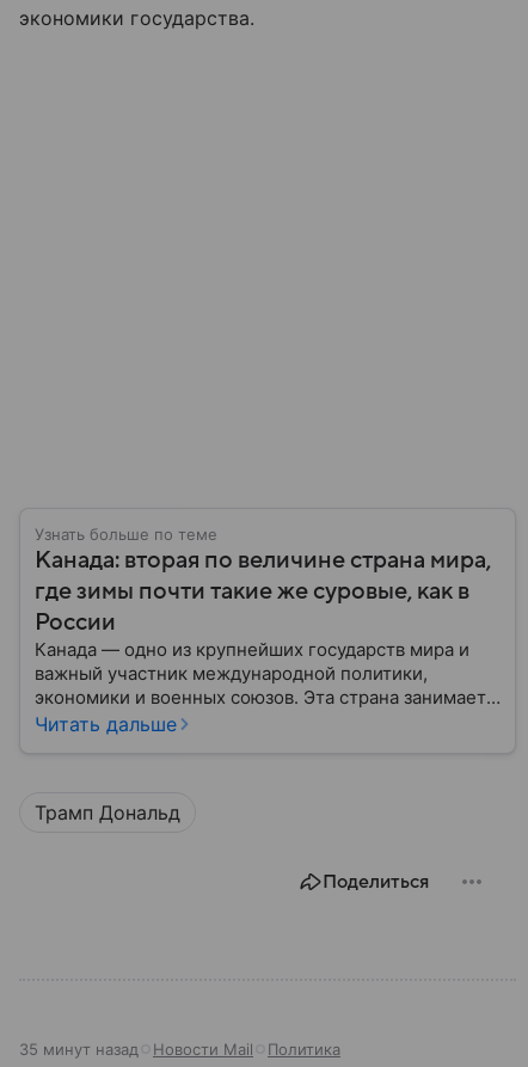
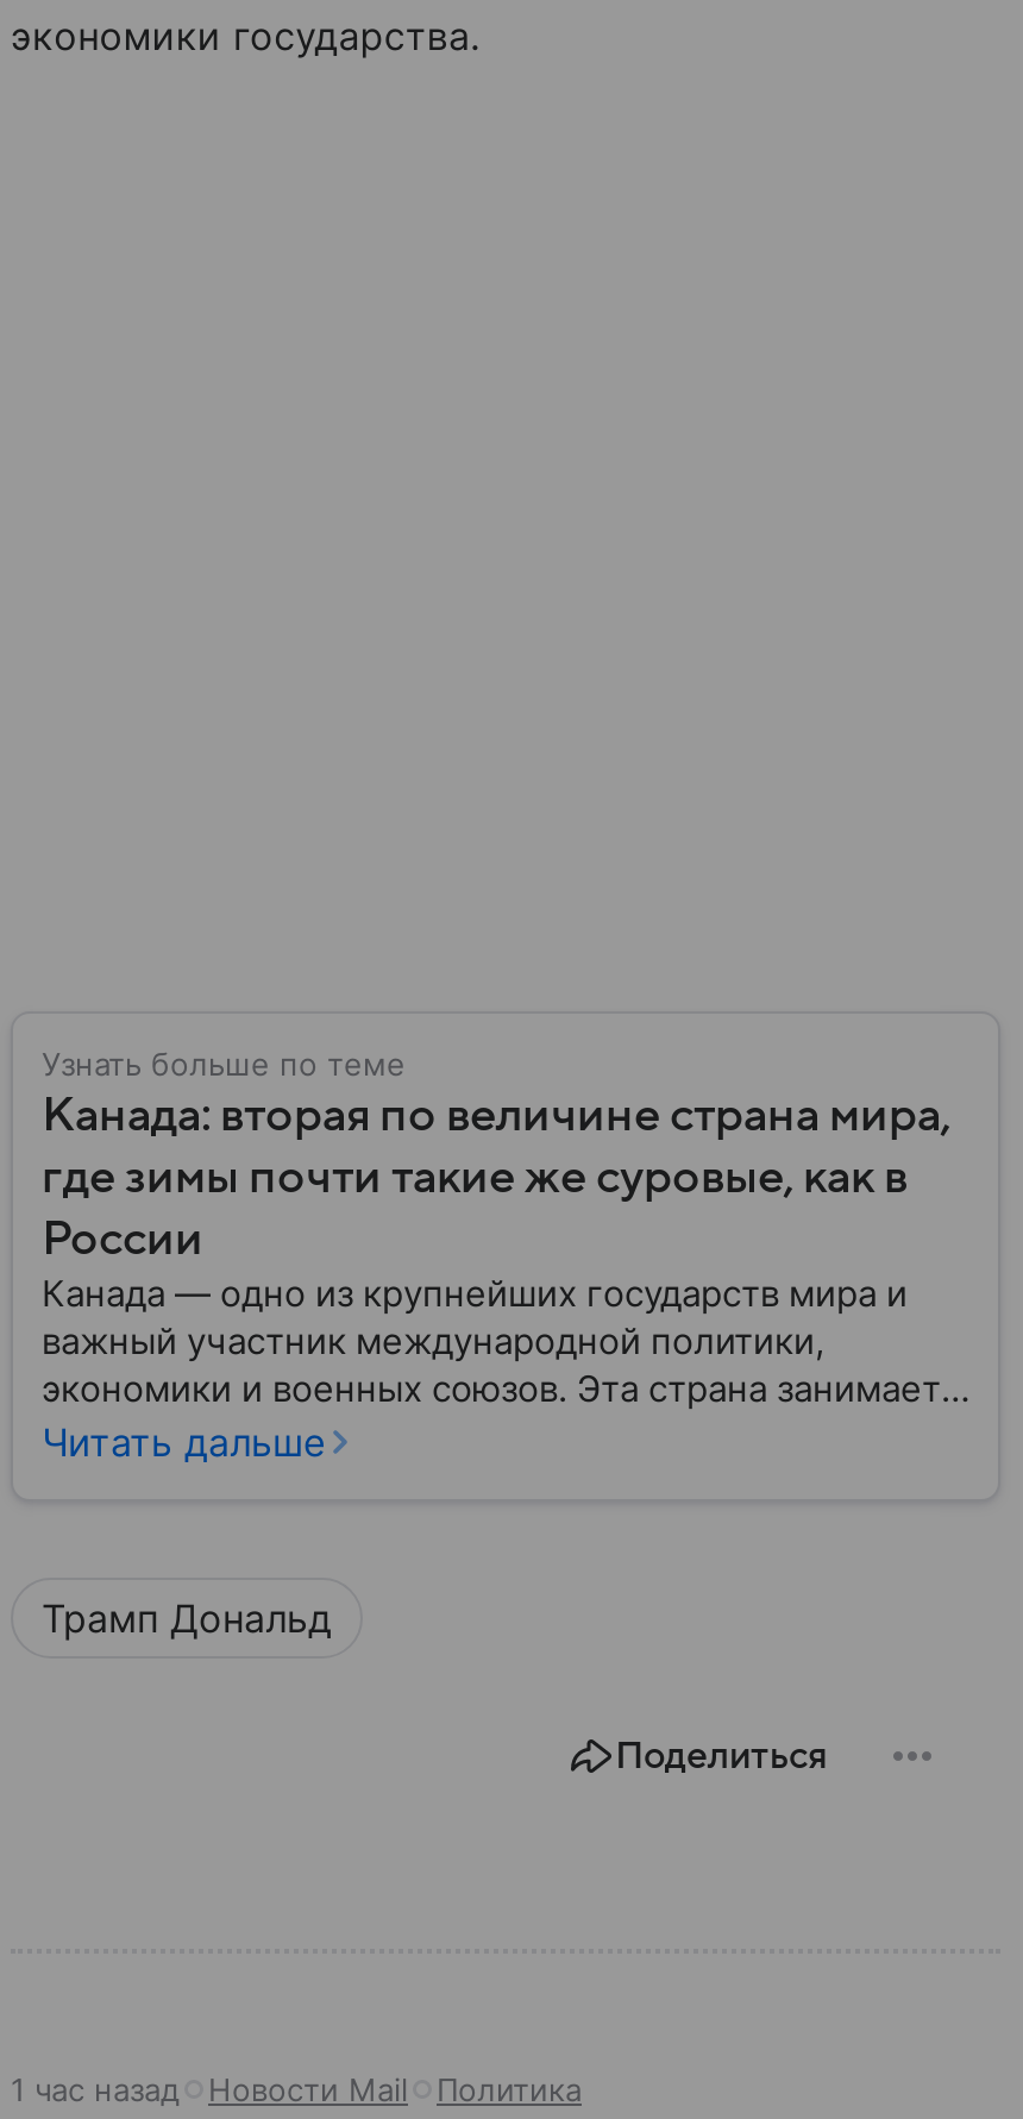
[19,1040,340,1059] 35 минут назад Новости Mail Политика -> [11,2070,582,2108] 1 час назад Новости Mail Политика

